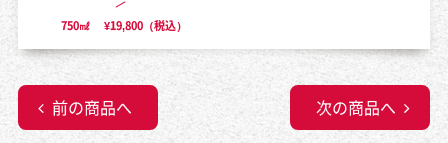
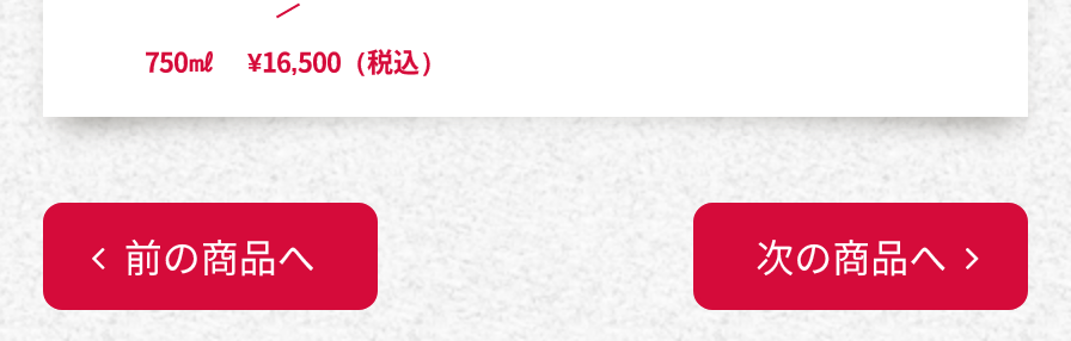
[60,17,186,34] 750㎖ ¥19,800（税込） -> [145,41,446,82] 750㎖ ¥16,500（税込）

